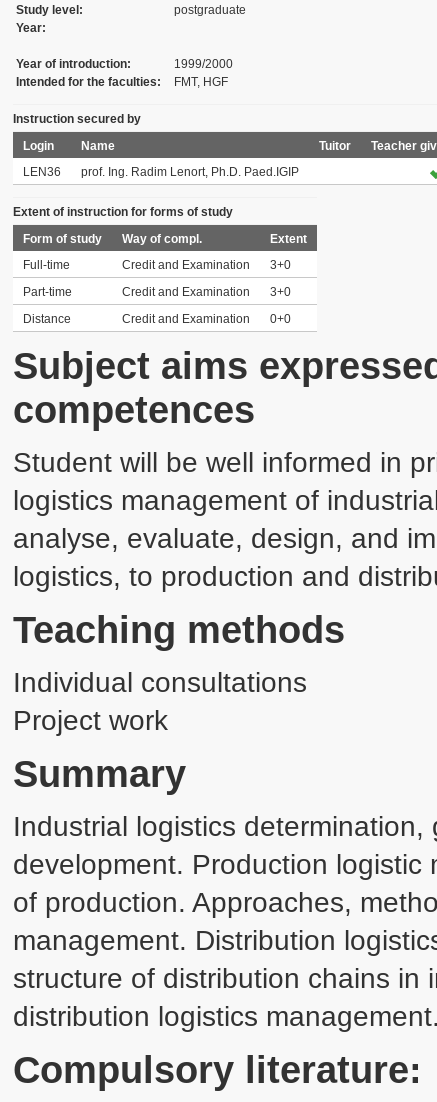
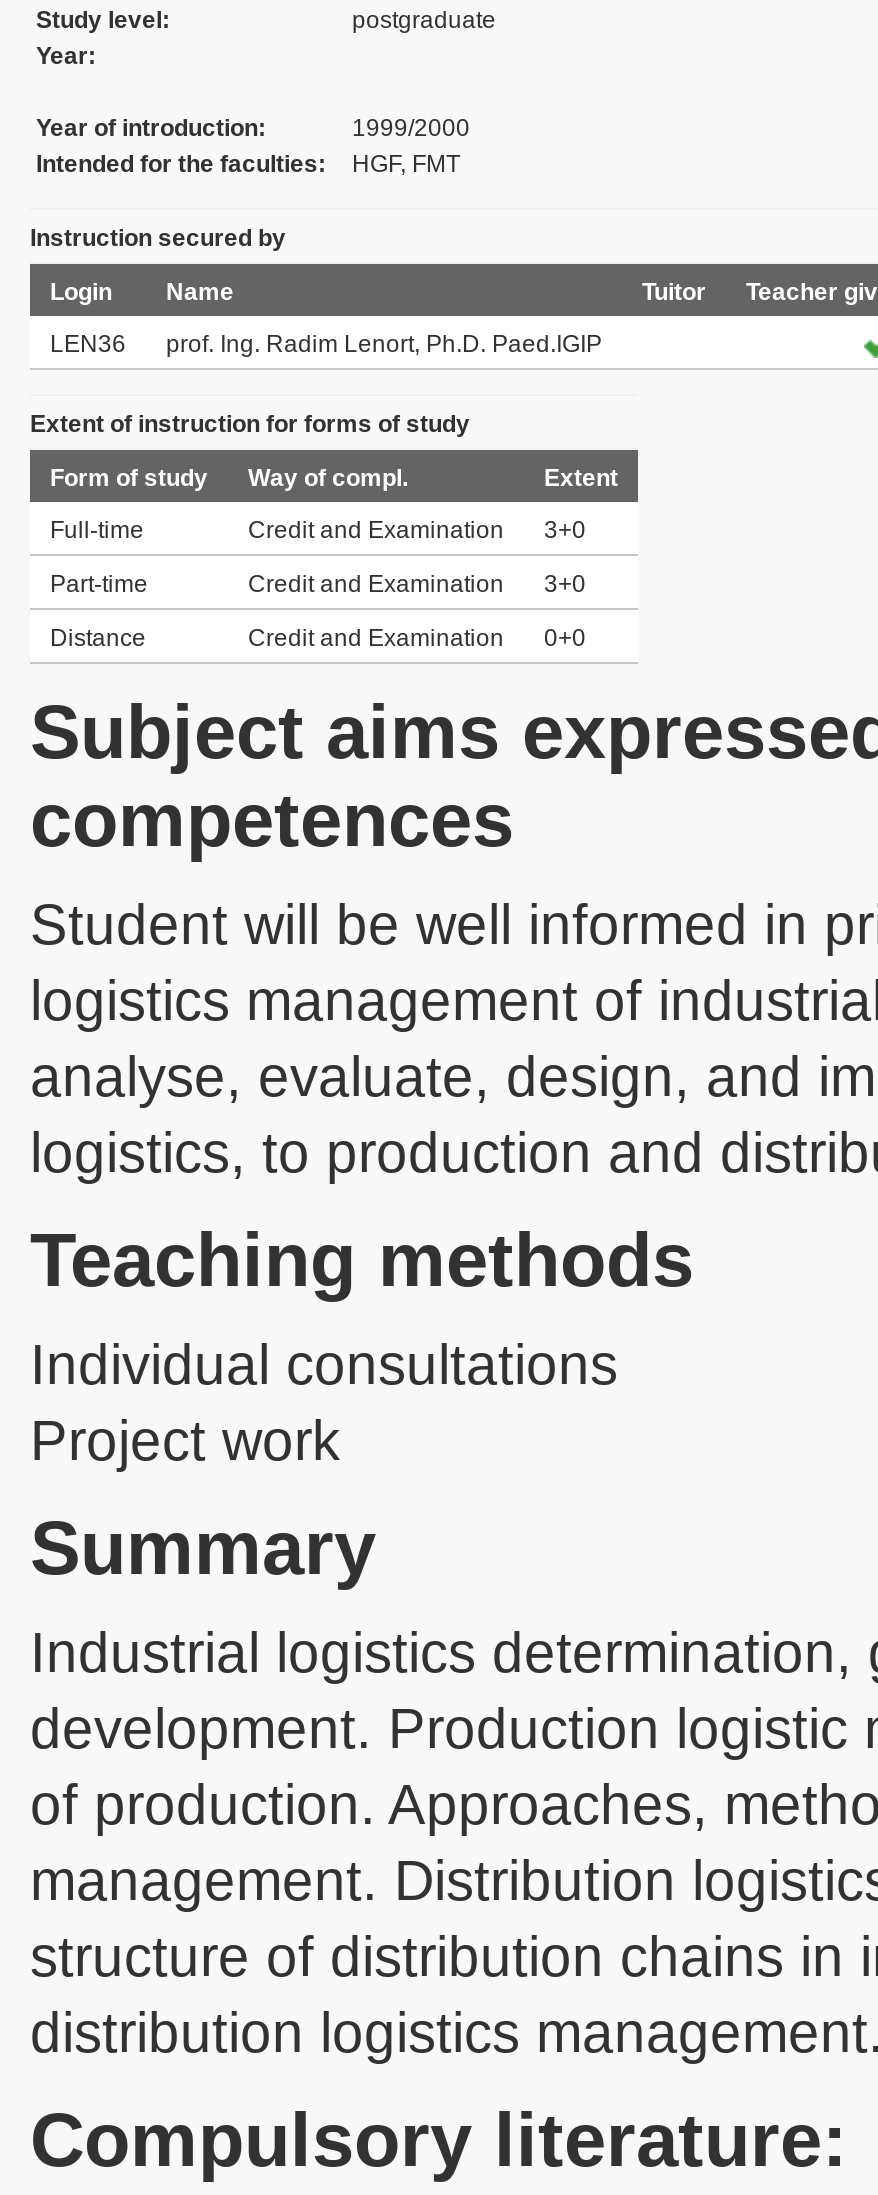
[174,75,228,89] FMT, HGF -> [352,150,460,178] HGF, FMT

